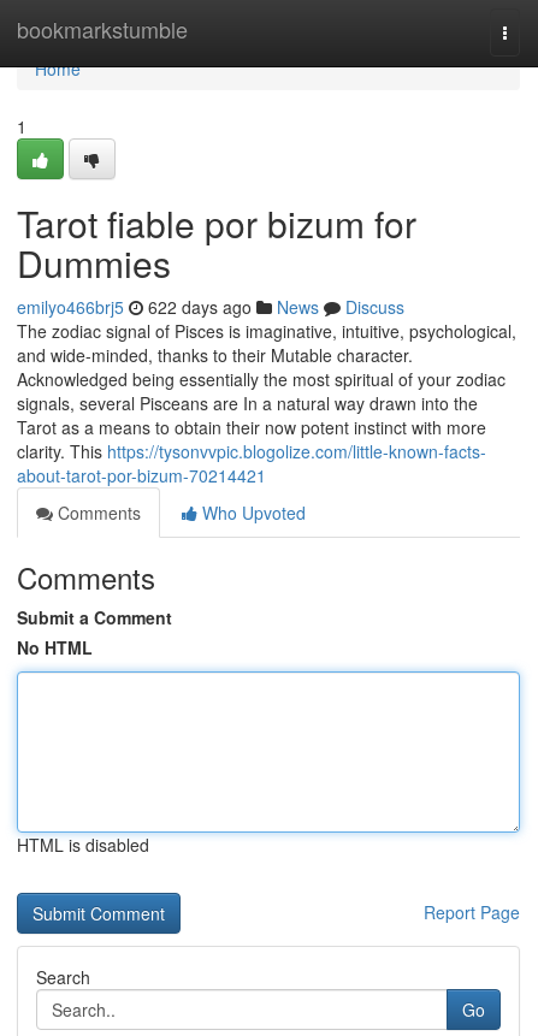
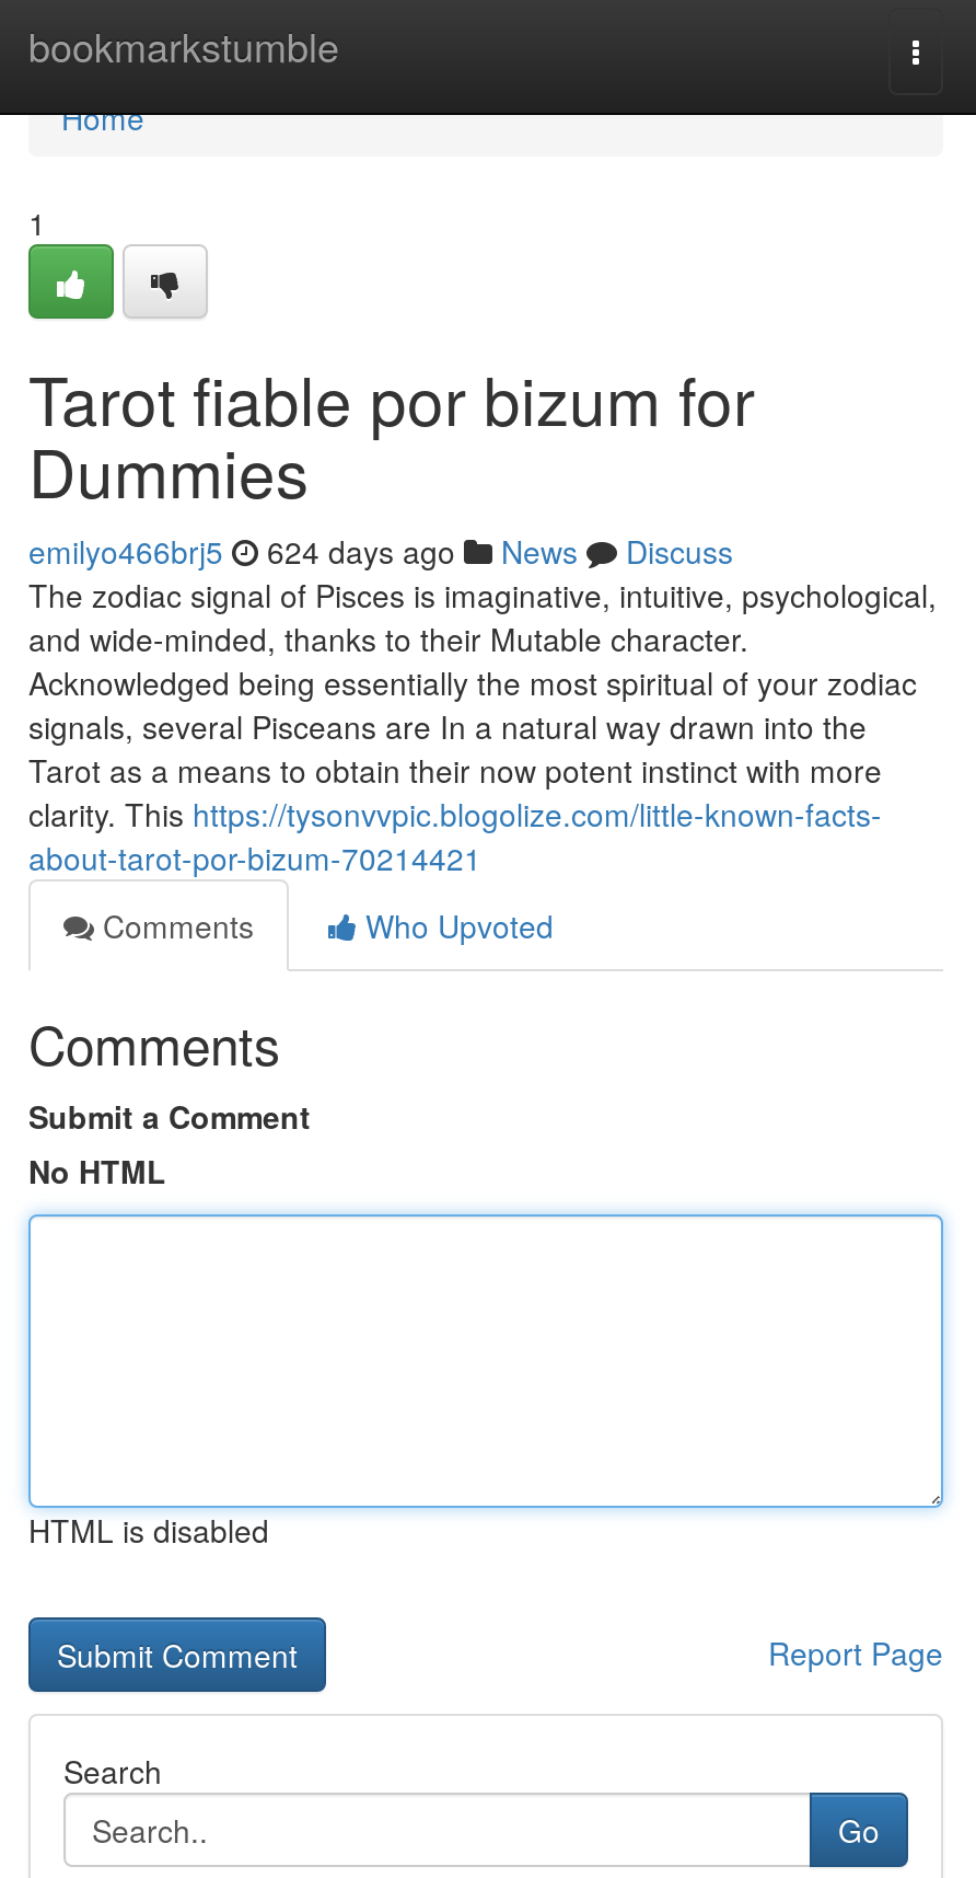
[17,295,404,319] emilyo466brj5 622 days ago News Discuss -> [28,529,733,573] emilyo466brj5 624 days ago News Discuss

